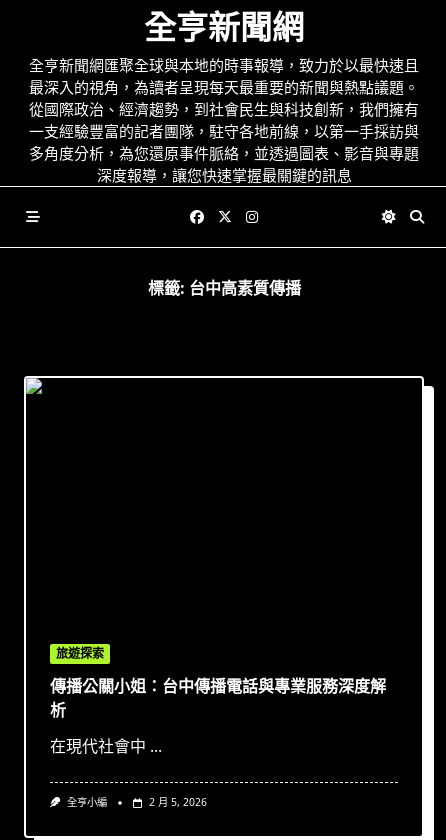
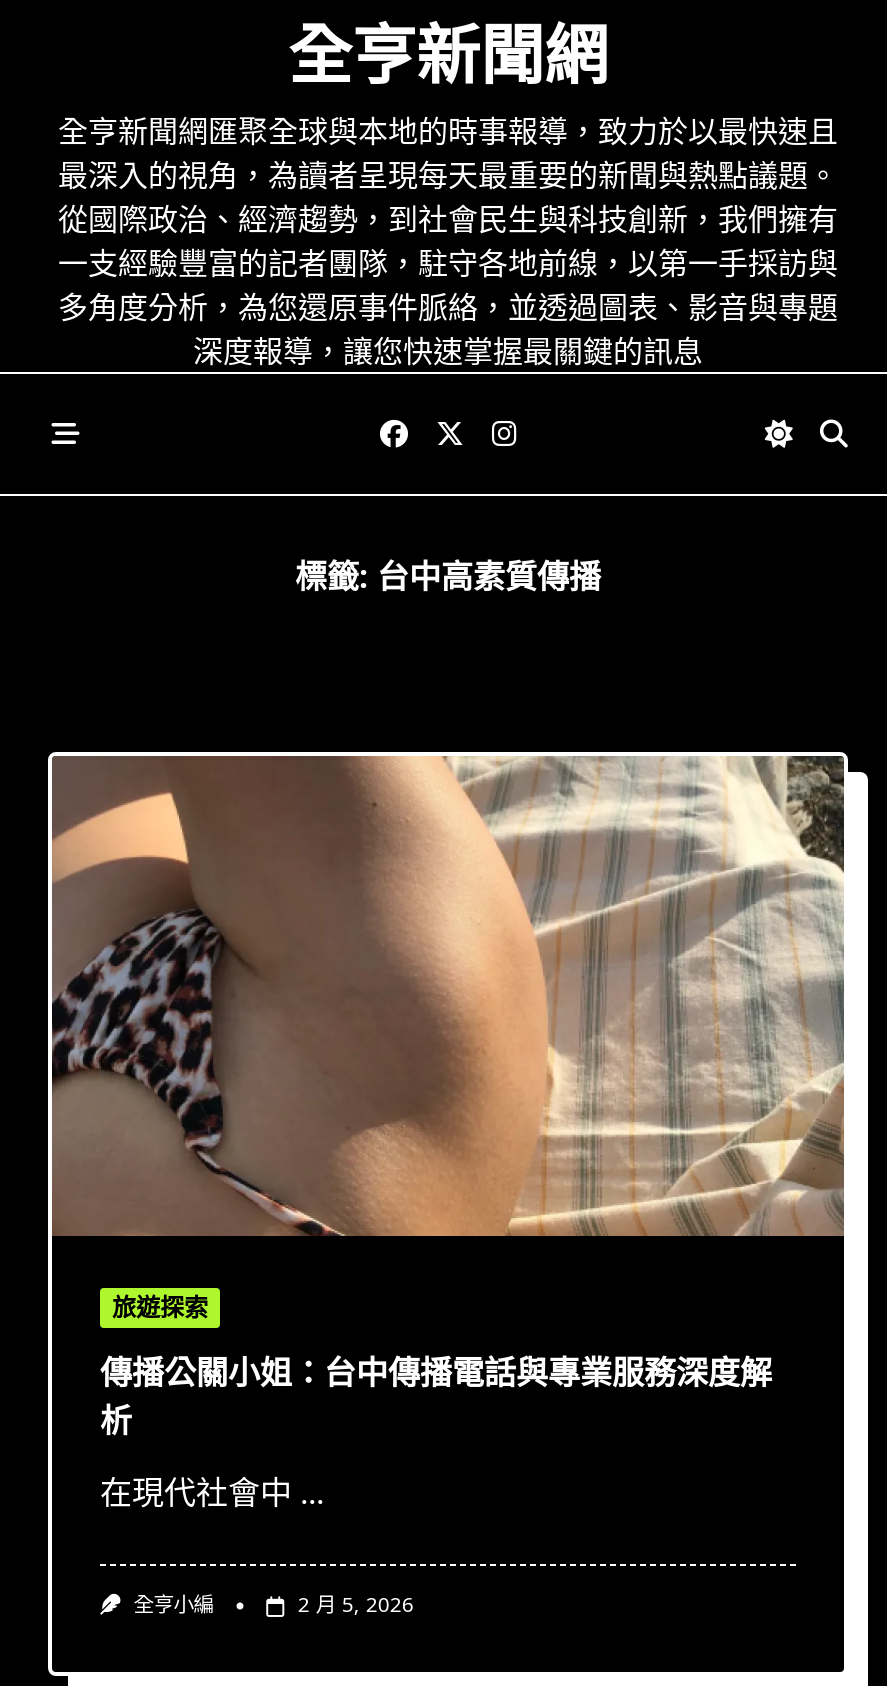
none -> [50,754,846,1238] [image]

